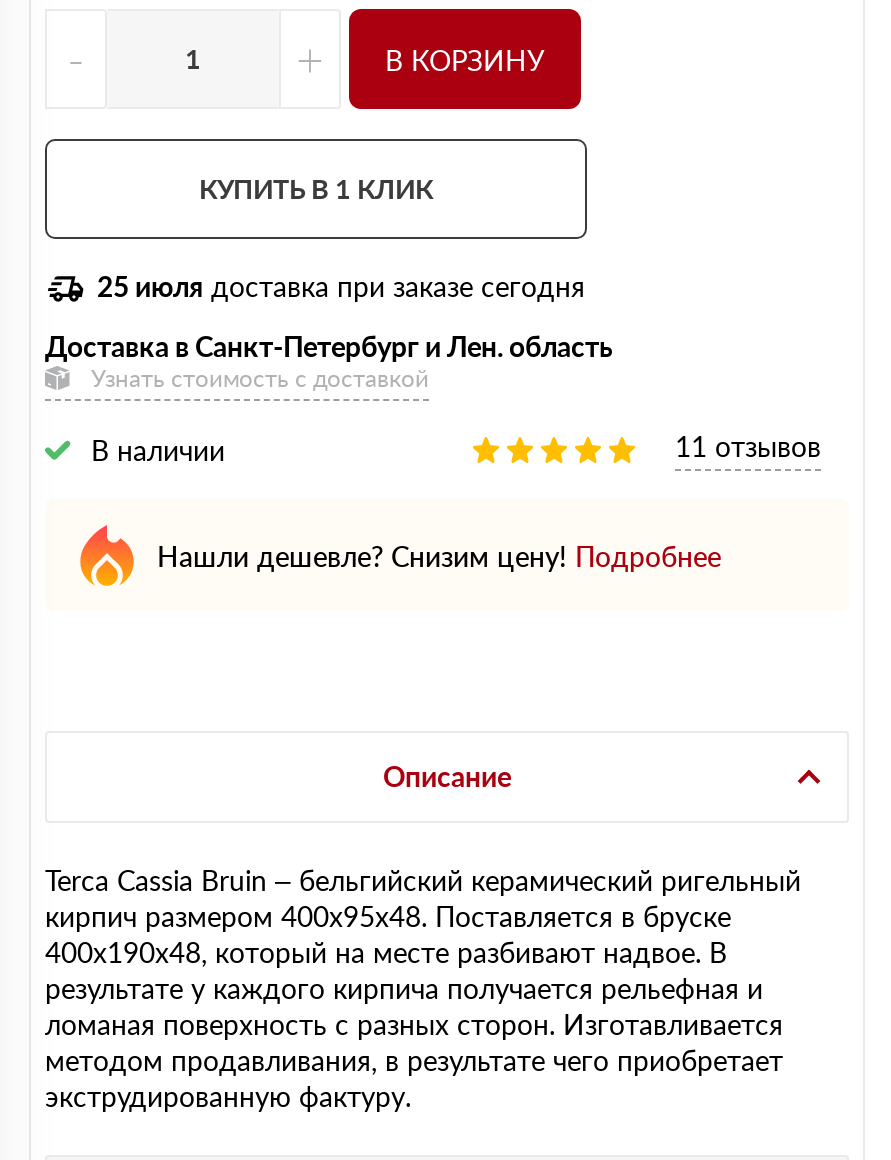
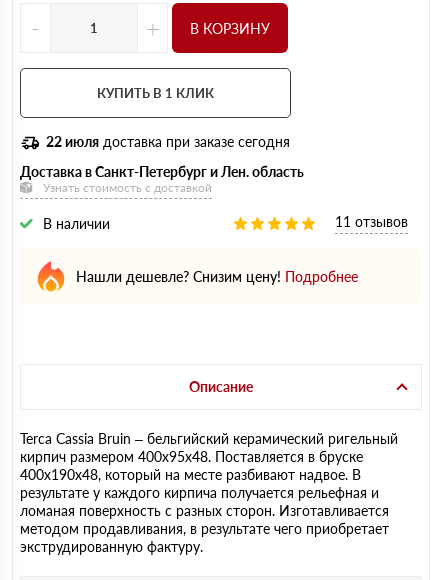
[97,269,585,303] 25 июля доставка при заказе сегодня -> [46,133,290,150] 22 июля доставка при заказе сегодня

